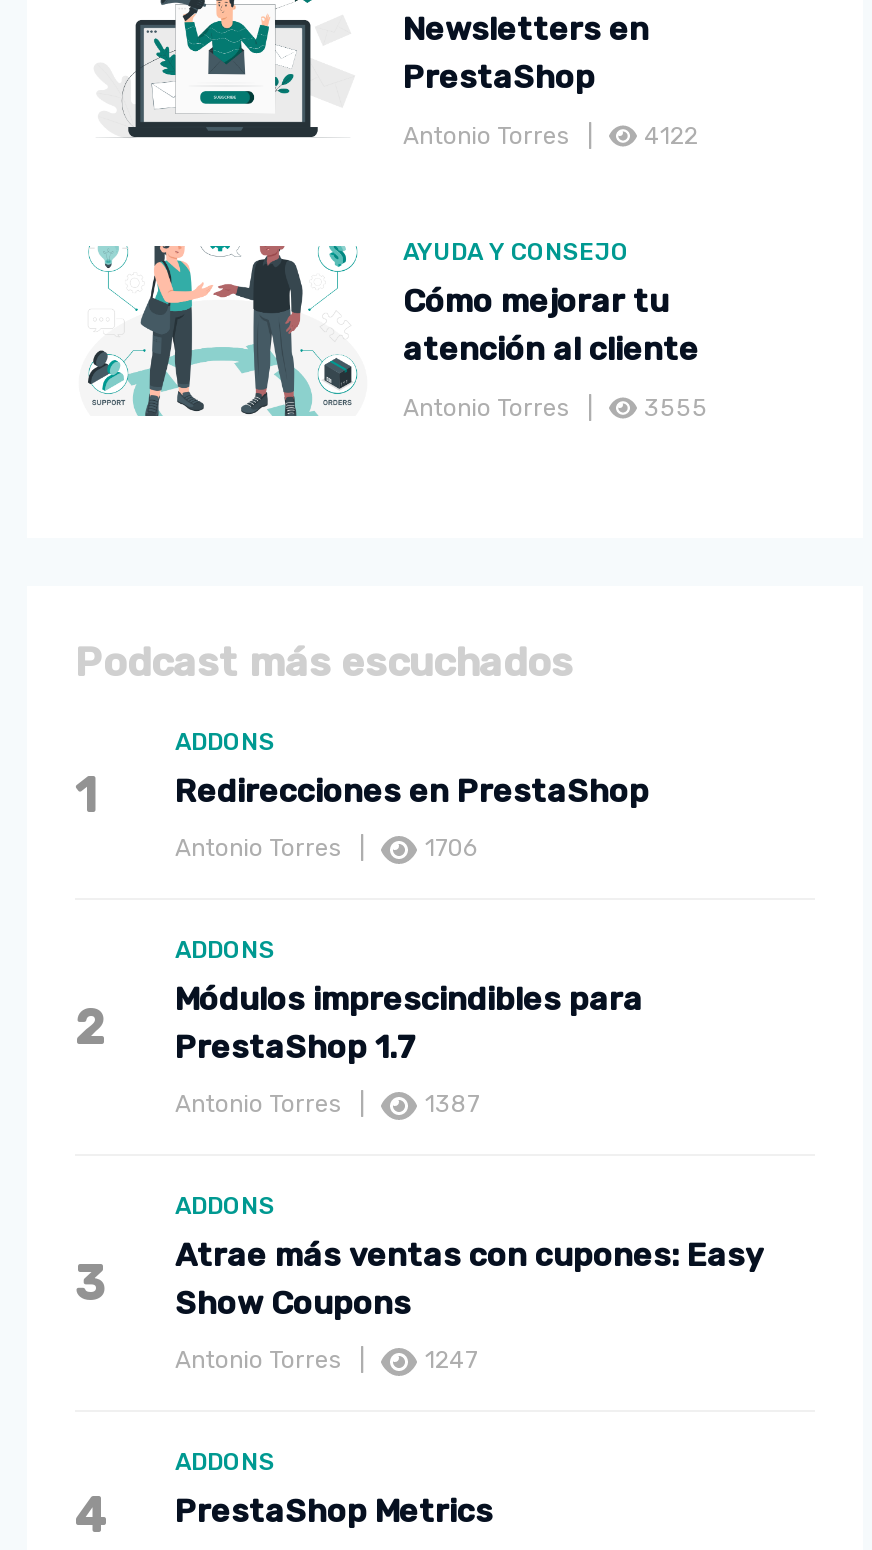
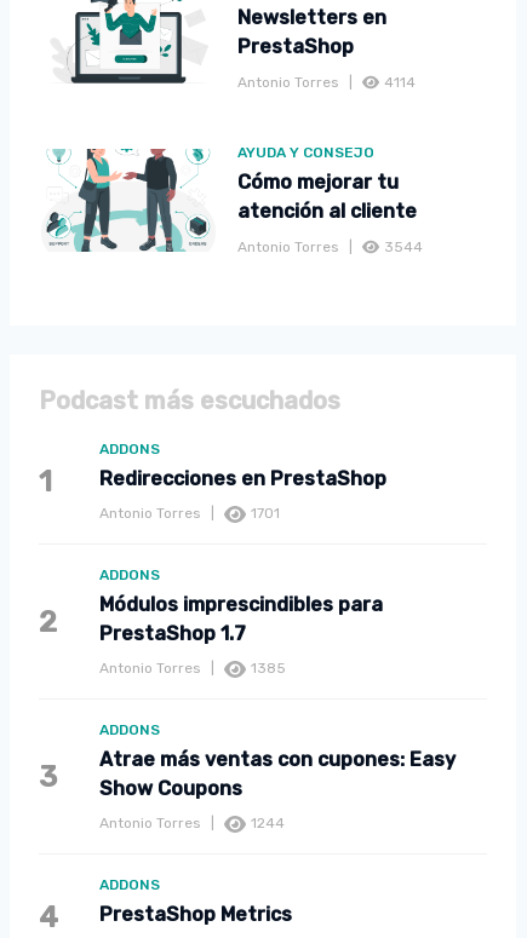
[644,122,698,150] 4122 -> [383,74,415,91] 4114
[644,394,708,422] 3555 -> [383,239,422,256] 3544
[425,834,477,862] 1706 -> [251,505,280,522] 1701
[425,1090,479,1118] 1387 -> [251,660,286,677] 1385
[425,1346,477,1374] 1247 -> [251,815,285,832] 1244

